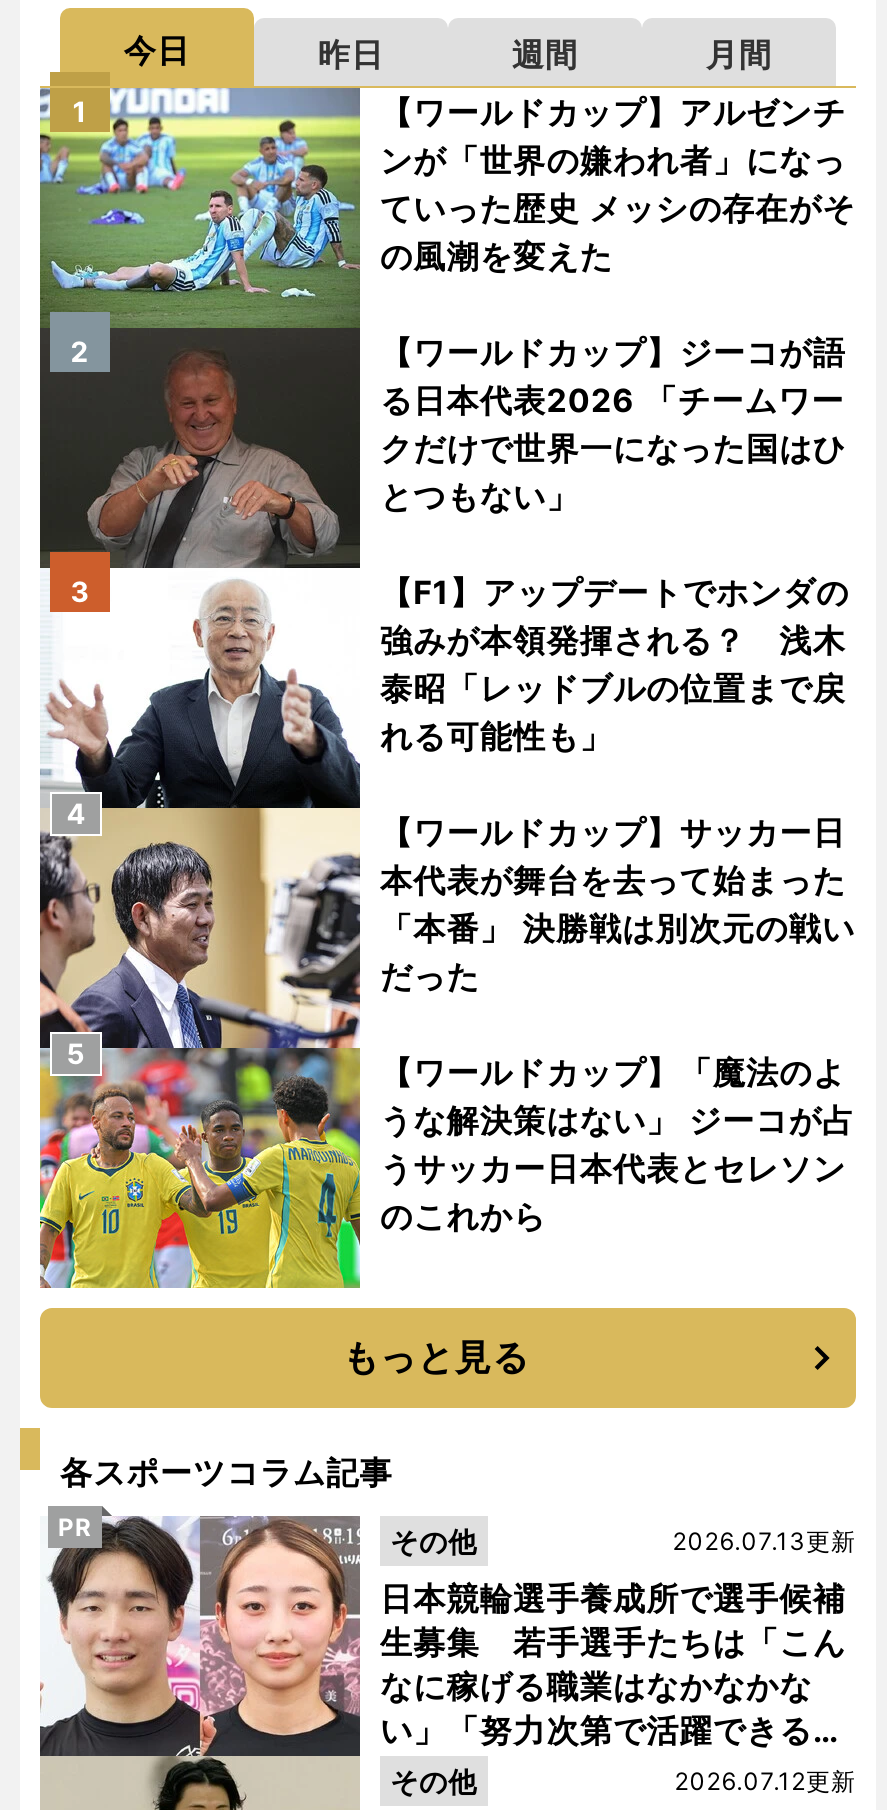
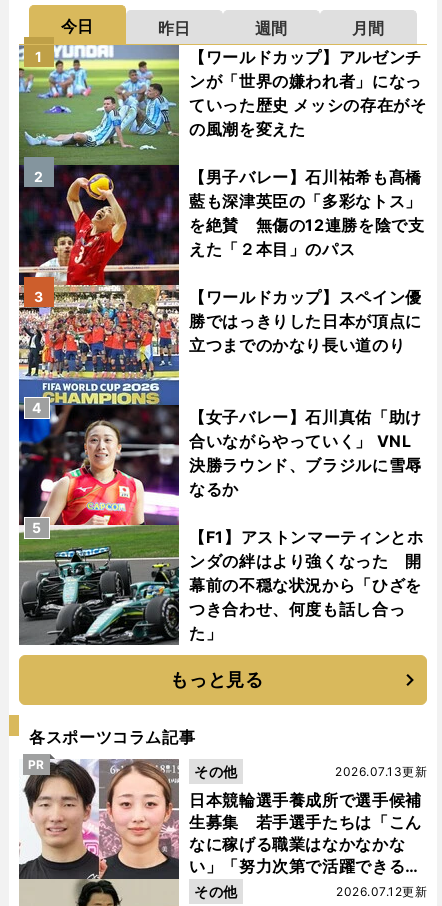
[38,332,846,1290] [image] | 【ワールドカップ】ジーコが語 | る日本代表2026 「チームワー | クだけで世界一になった国はひ | とつもない」 -> [18,166,425,646] [image] | 【男子バレー】石川祐希も髙橋 | 藍も深津英臣の「多彩なトス」 | を絶賛 無傷の12連勝を陰で支 | えた「２本目」のパス
[380,572,849,756] 【F1】アップデートでホンダの | 強みが本領発揮される？ 浅木 | 泰昭「レッドブルの位置まで戻 | れる可能性も」 -> [189,287,422,355] 【ワールドカップ】スペイン優 | 勝ではっきりした日本が頂点に | 立つまでのかなり長い道のり
[380,812,855,996] 【ワールドカップ】サッカー日 | 本代表が舞台を去って始まった | 「本番」 決勝戦は別次元の戦い | だった -> [189,407,422,499] 【女子バレー】石川真佑「助け | 合いながらやっていく」 VNL | 決勝ラウンド、ブラジルに雪辱 | なるか
[380,1052,855,1236] 【ワールドカップ】「魔法のよ | うな解決策はない」 ジーコが占 | うサッカー日本代表とセレソン | のこれから -> [189,527,424,643] 【F1】アストンマーティンとホ | ンダの絆はより強くなった 開 | 幕前の不穏な状況から「ひざを | つき合わせ、何度も話し合っ | た」

